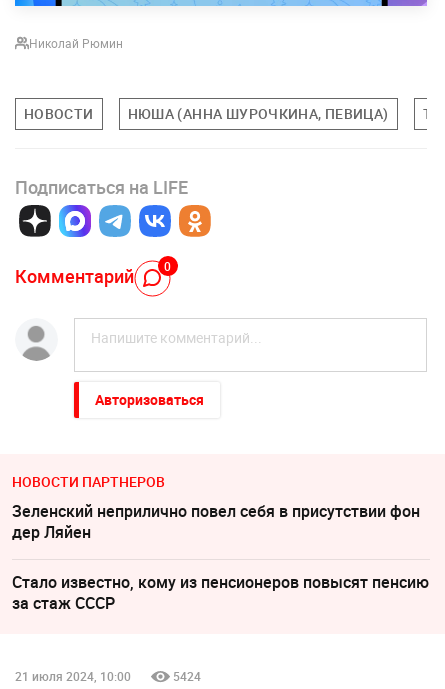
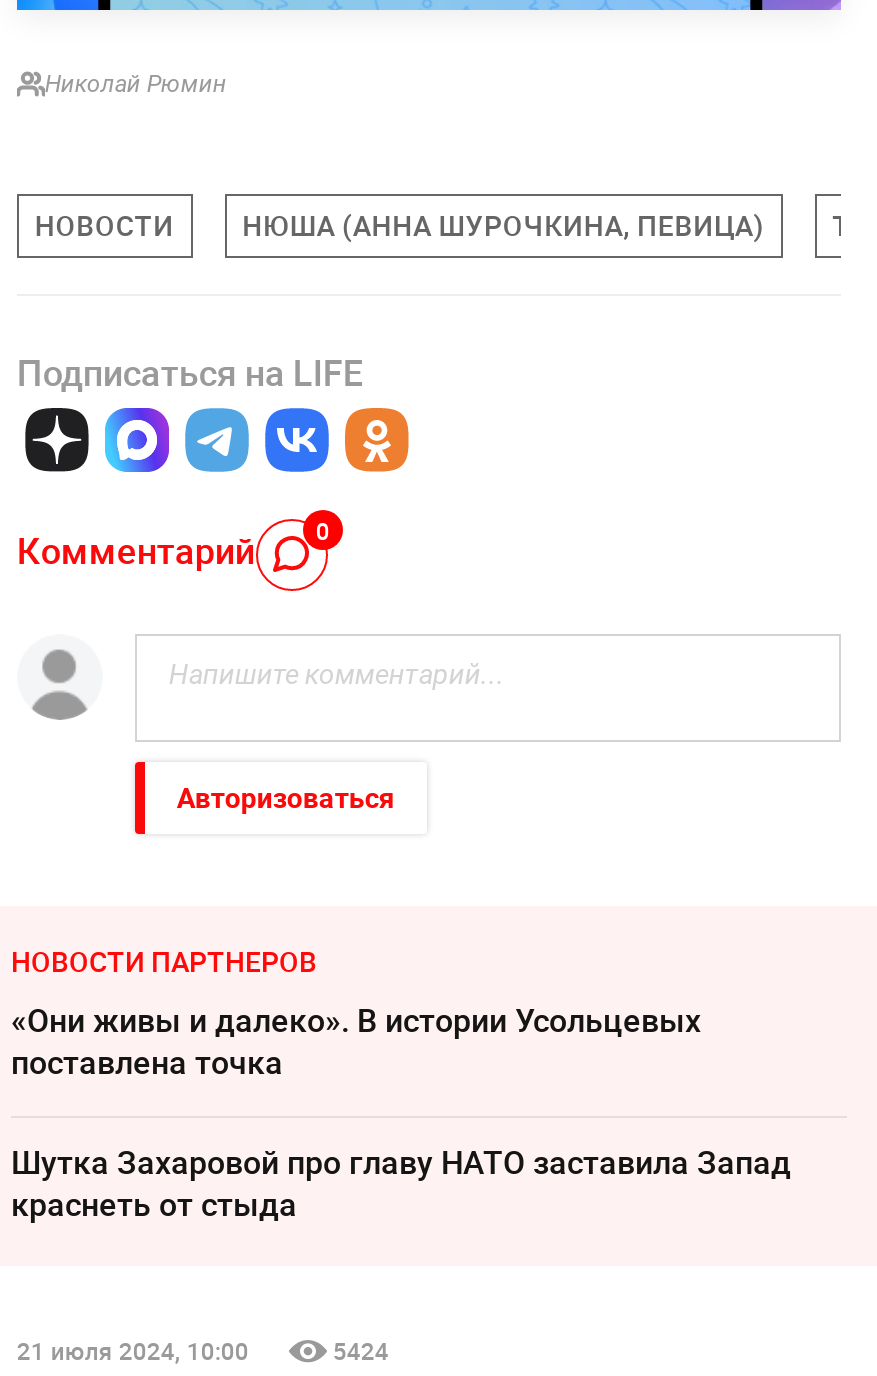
[12,499,420,542] Зеленский неприлично повел cебя в присутствии фон | дер Ляйен -> [11,997,701,1083] «Они живы и далеко». В истории Усольцевых | поставлена точка
[12,570,429,613] Стало известно, кому из пенсионеров повысят пенсию | за стаж СССР -> [11,1139,791,1225] Шутка Захаровой про главу НАТО заставила Запад | краснеть от стыда

